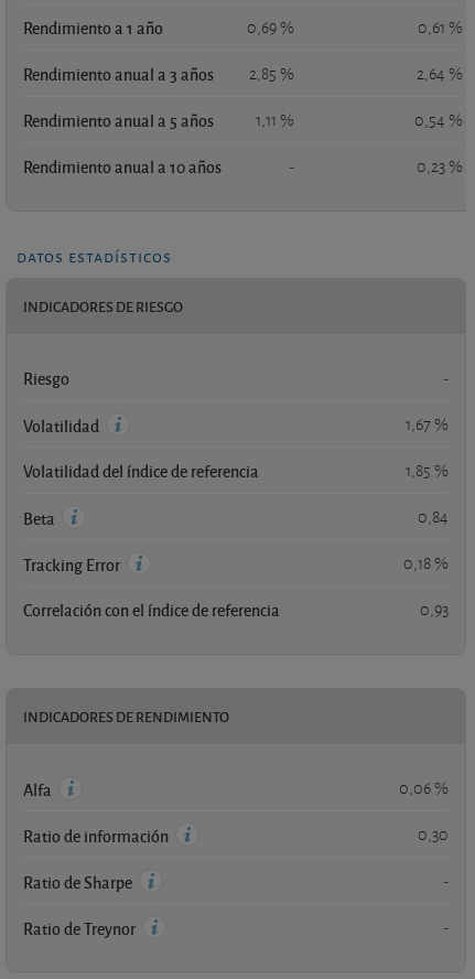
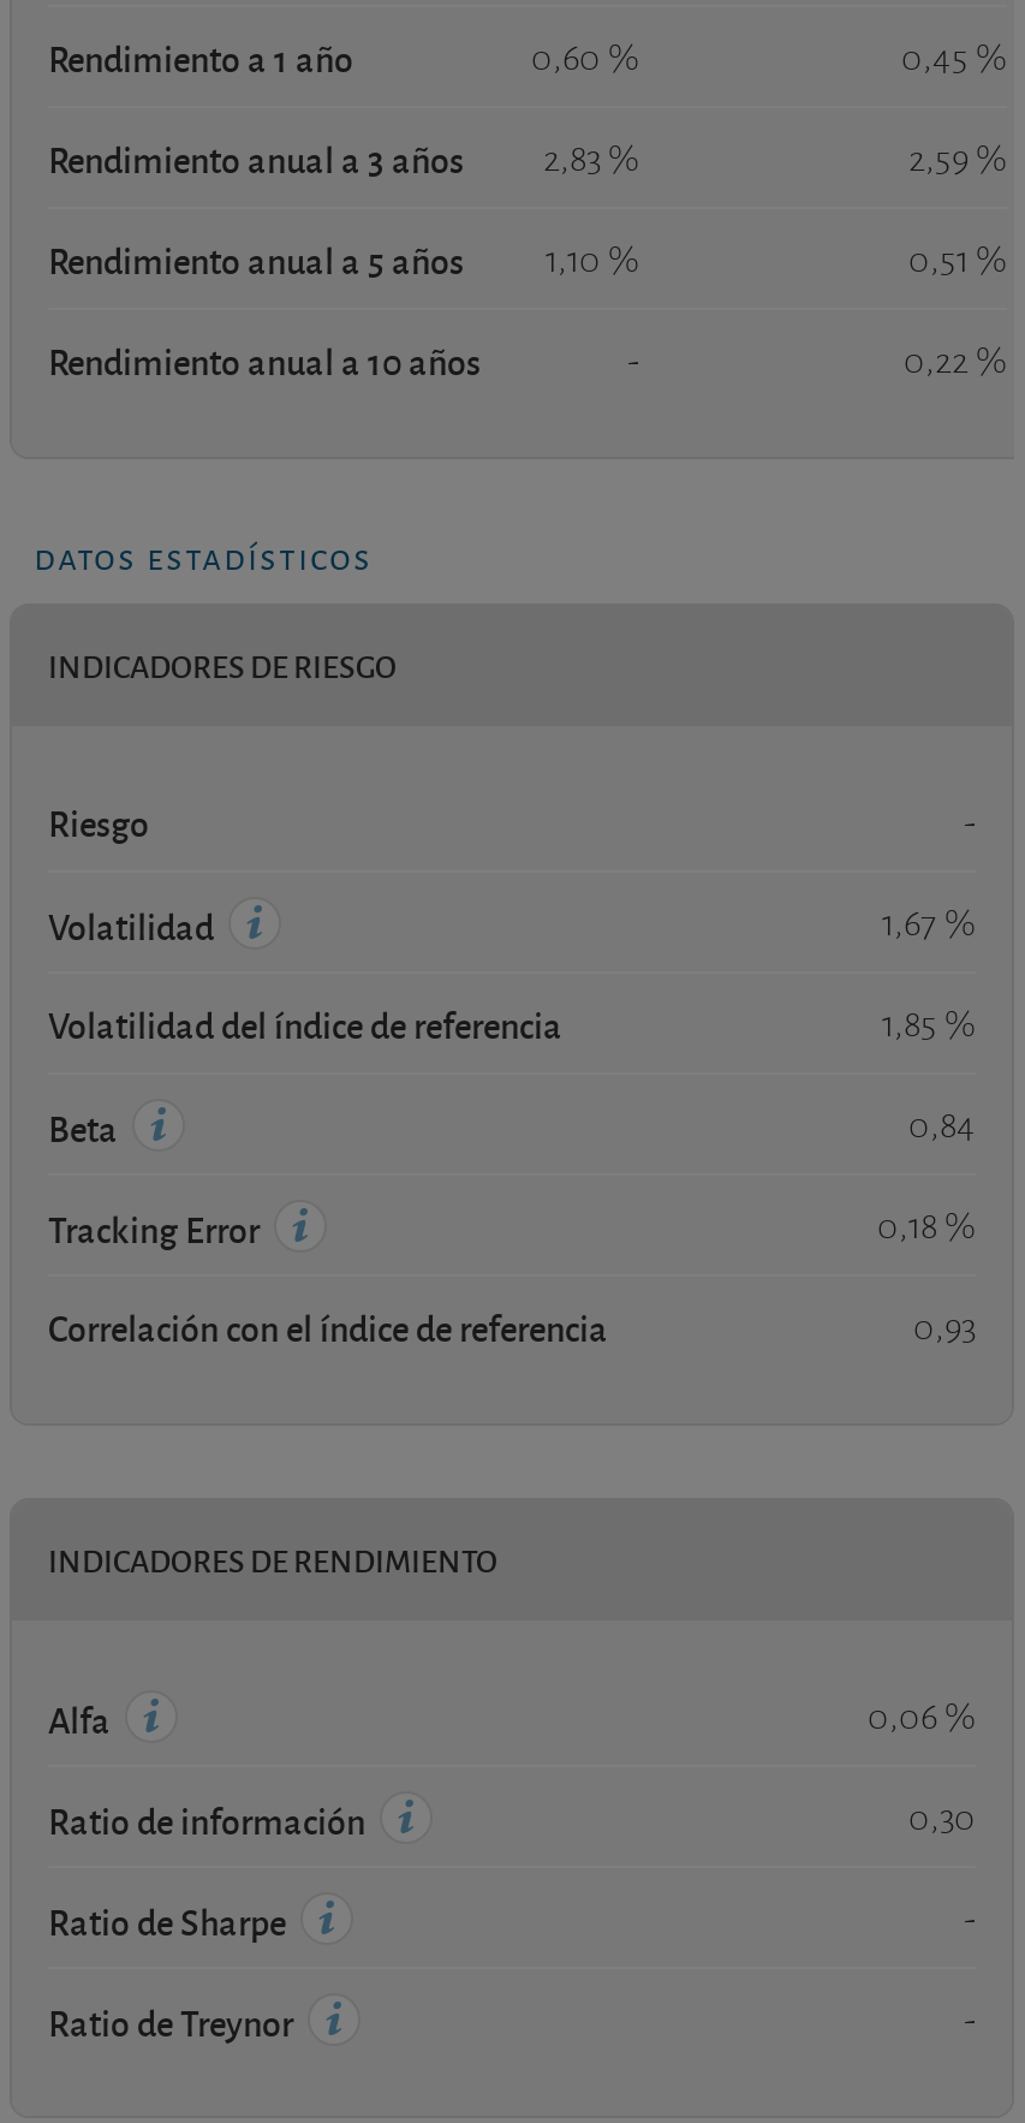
[247,16,294,38] 0,69 % -> [531,33,639,82] 0,60 %
[418,16,463,38] 0,61 % -> [901,33,1007,82] 0,45 %
[23,63,294,85] Rendimiento anual a 3 años 2,85 % -> [48,134,639,182] Rendimiento anual a 3 años 2,83 %
[417,63,463,85] 2,64 % -> [908,134,1007,182] 2,59 %
[23,109,294,131] Rendimiento anual a 5 años 1,11 % -> [48,235,639,283] Rendimiento anual a 5 años 1,10 %
[414,109,463,131] 0,54 % -> [908,235,1007,283] 0,51 %
[417,155,463,177] 0,23 % -> [904,336,1007,384] 0,22 %

